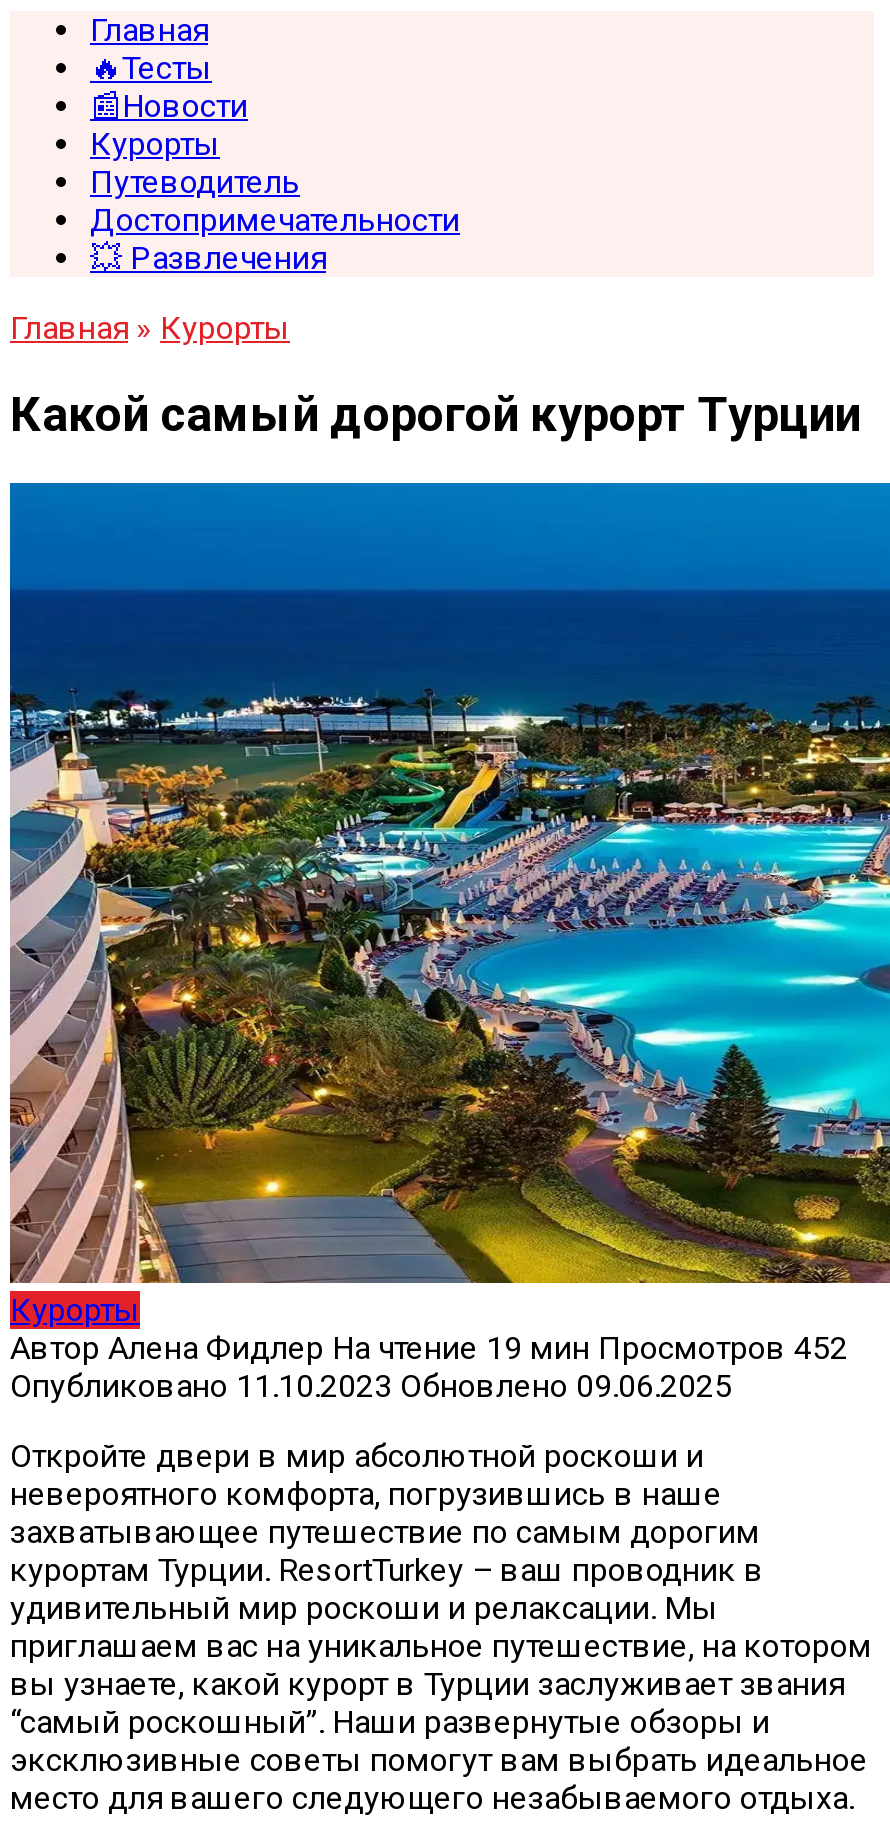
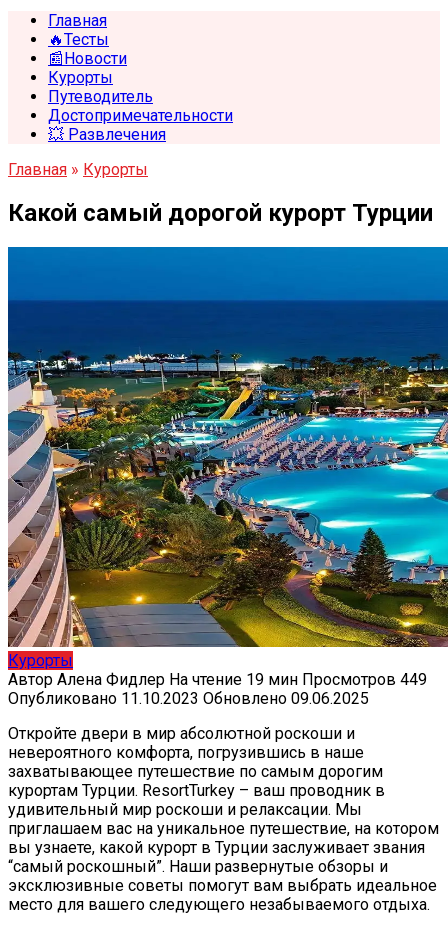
[10,1329,848,1367] Автор Алена Фидлер На чтение 19 мин Просмотров 452 -> [8,670,427,689] Автор Алена Фидлер На чтение 19 мин Просмотров 449

